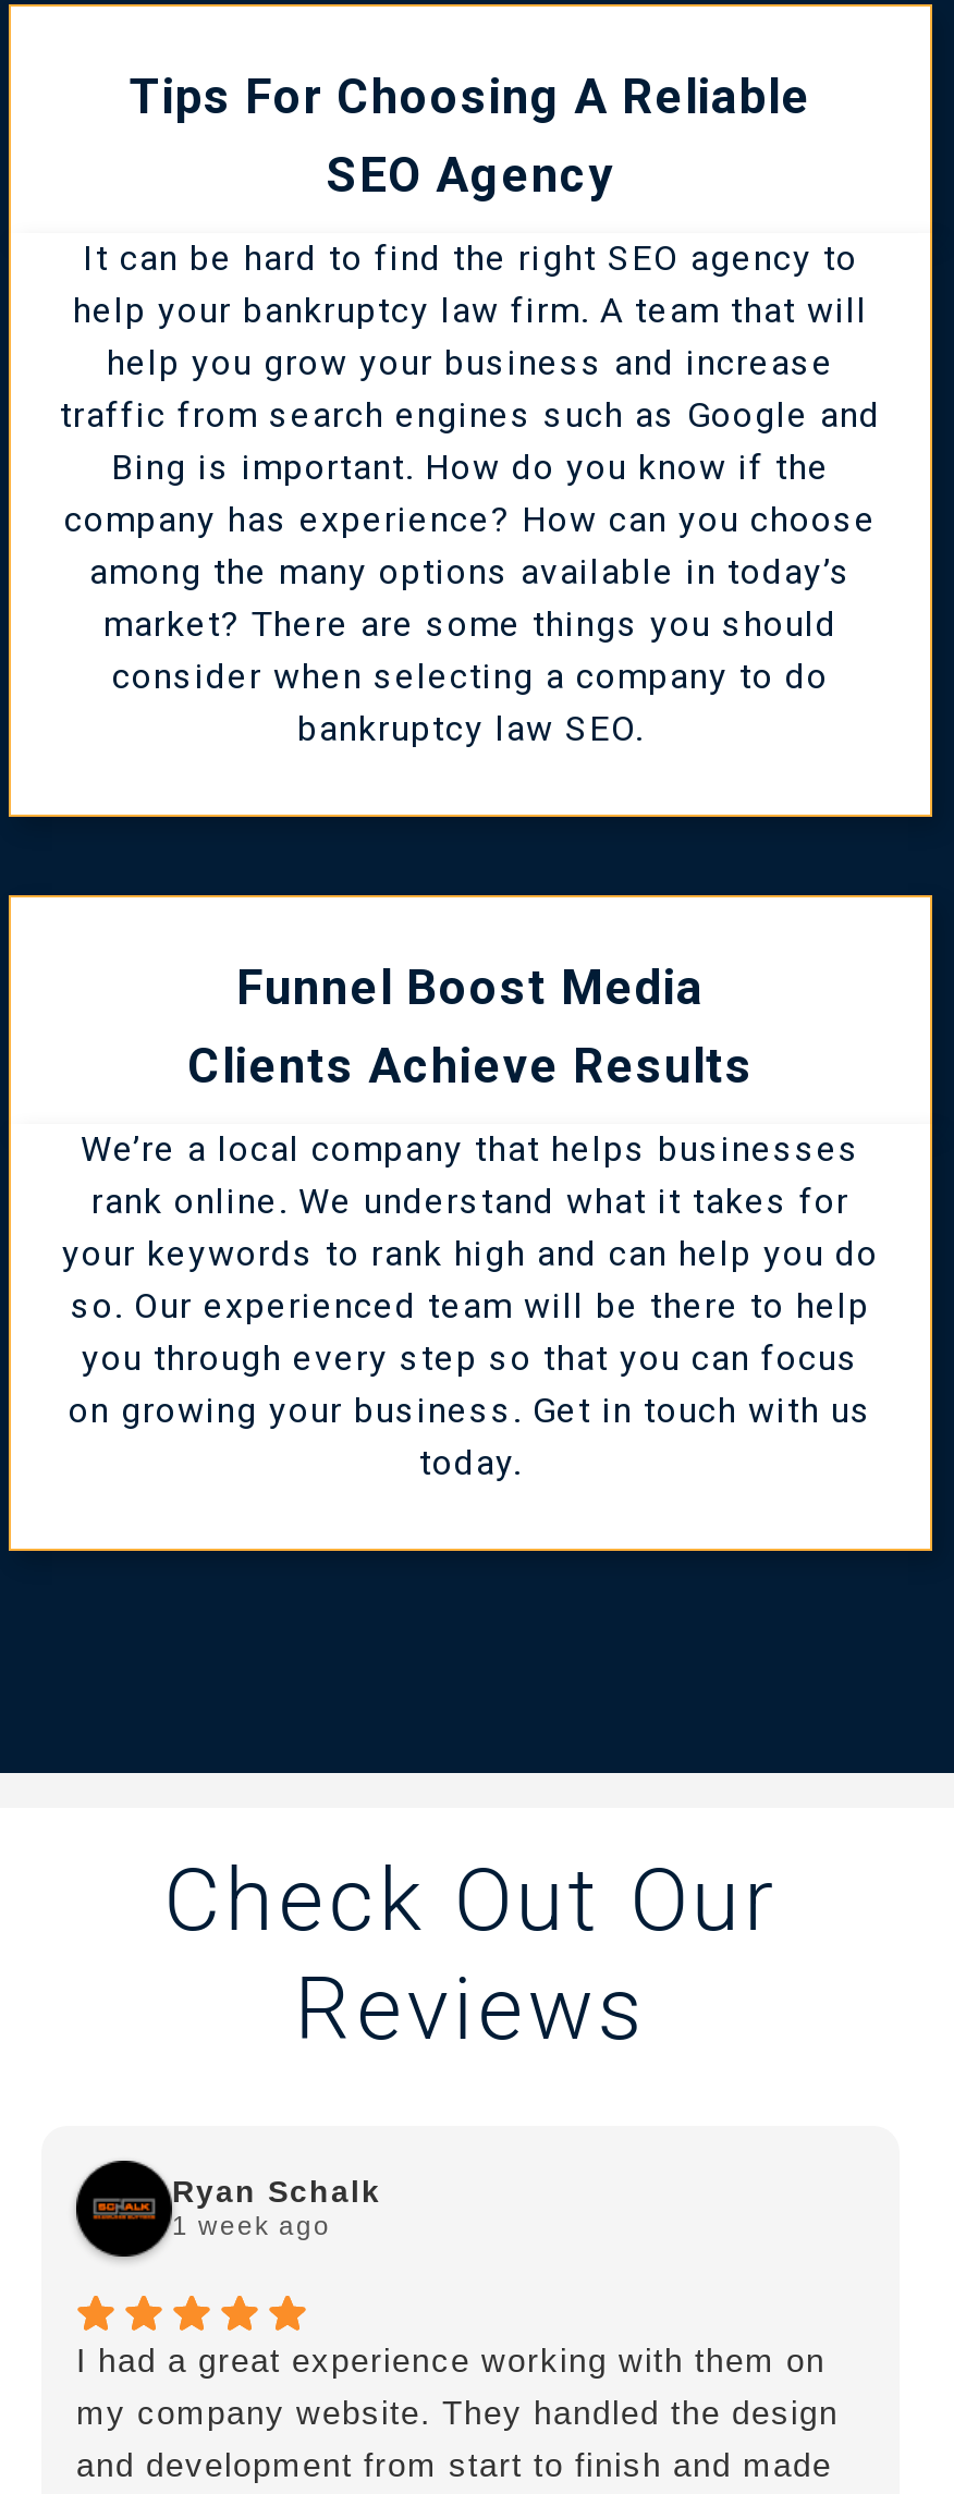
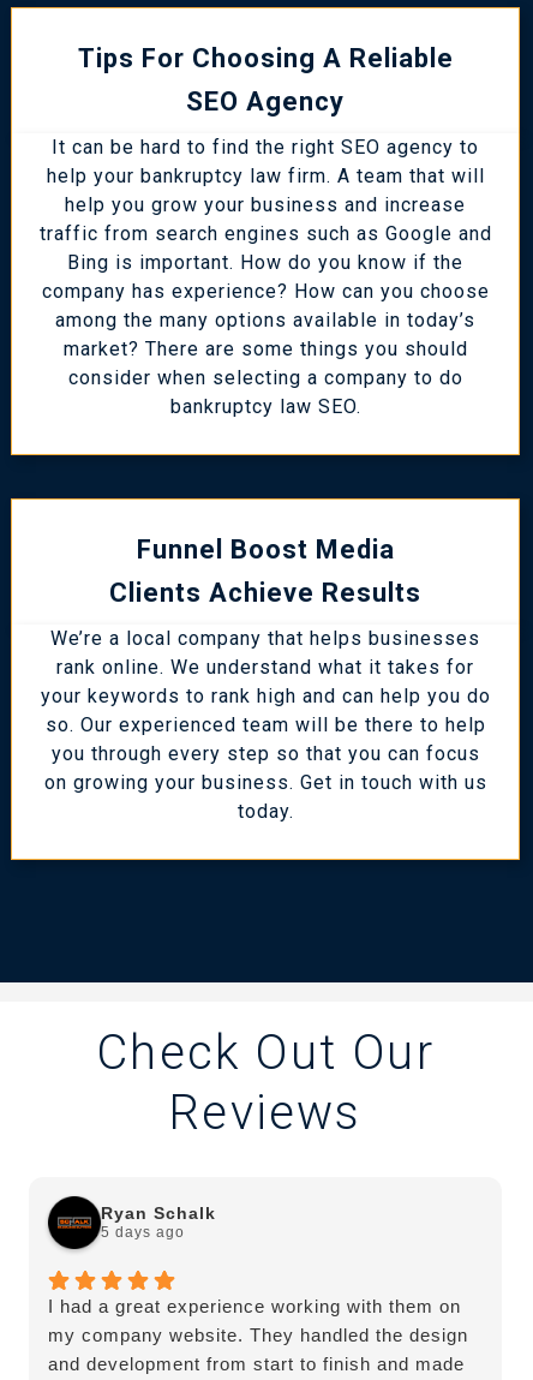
[172,2212,331,2242] 1 week ago -> [101,1224,185,1241] 5 days ago

